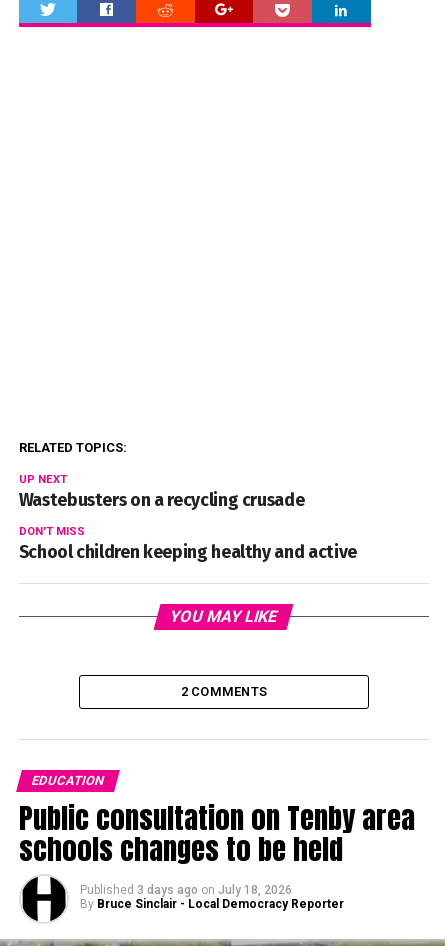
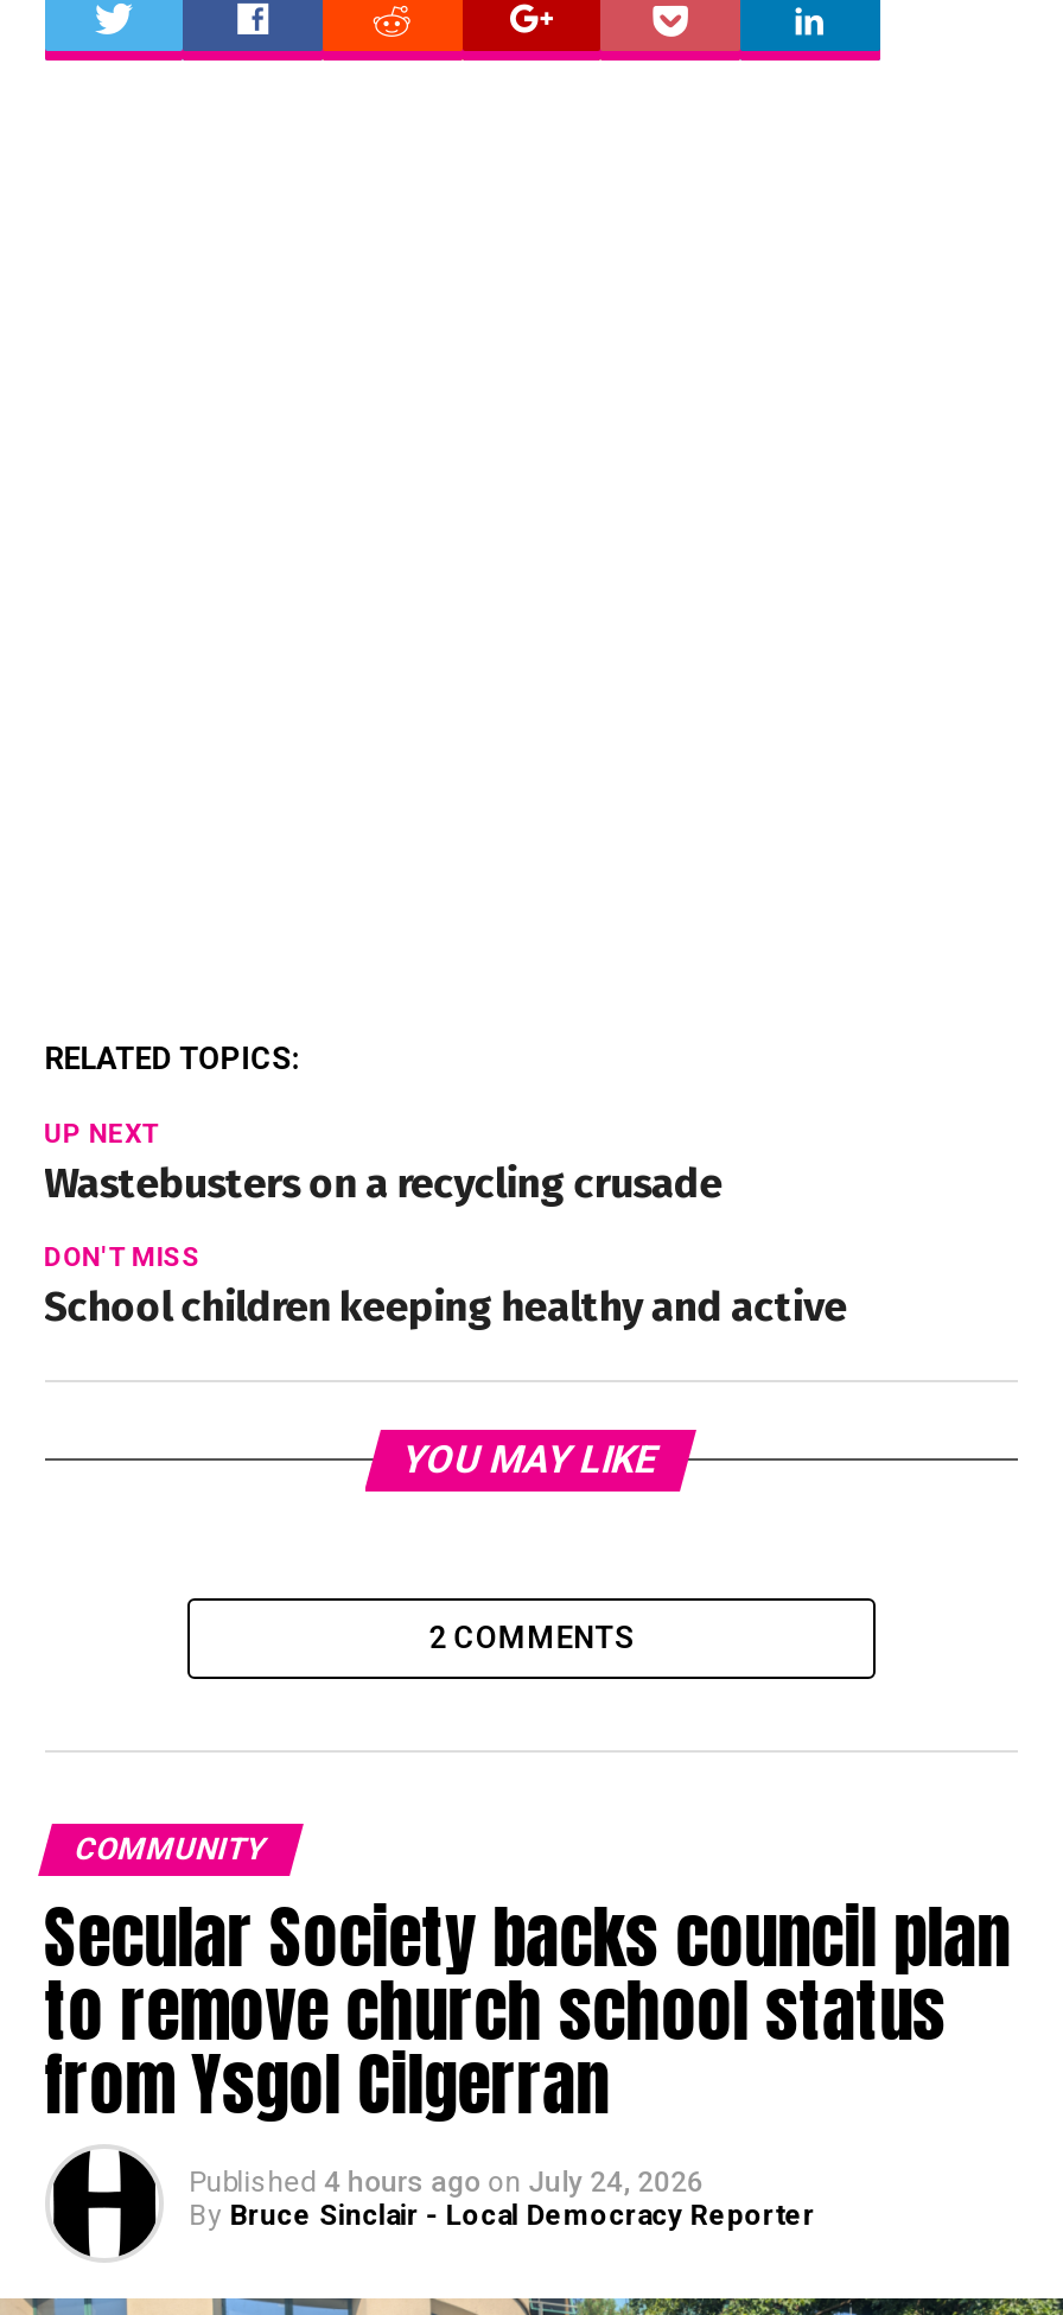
[19,773,415,897] EDUCATION | Public consultation on Tenby area | schools changes to be held | Published 3 days ago on July 18, 2026 -> [44,1831,1010,2199] COMMUNITY | Secular Society backs council plan | to remove church school status | from Ysgol Cilgerran | Published 4 hours ago on July 24, 2026

